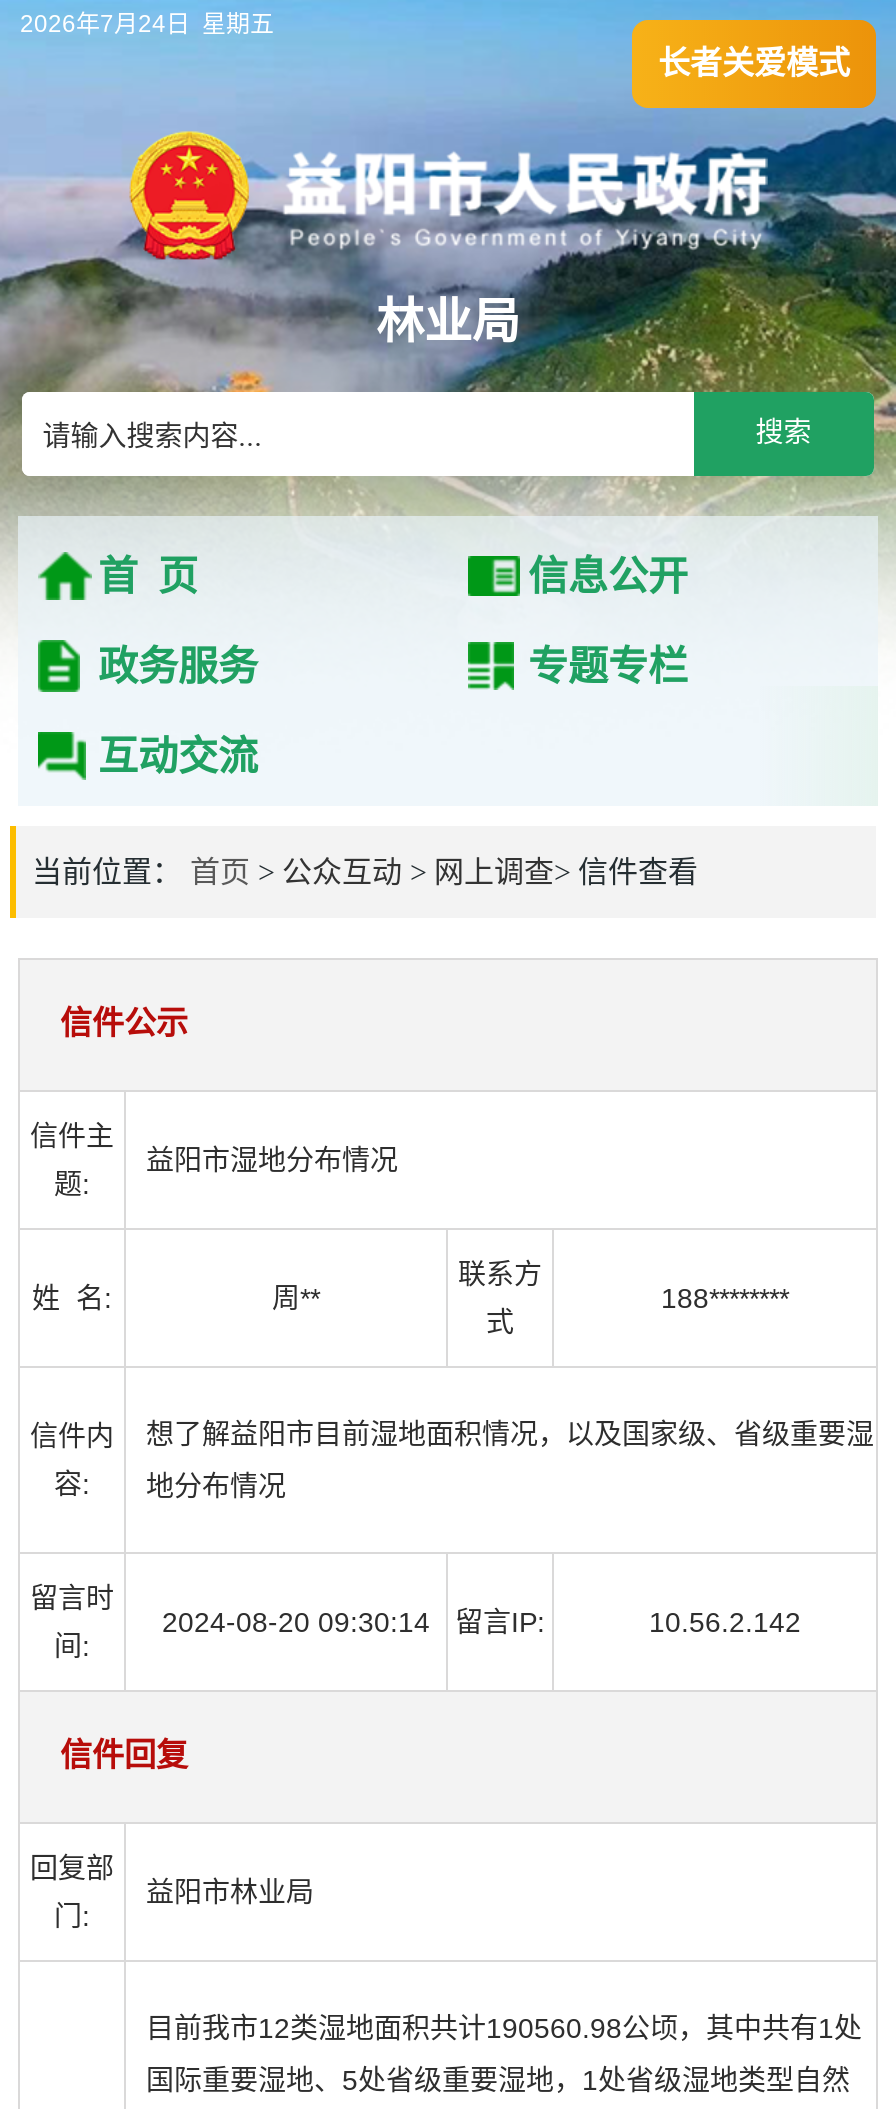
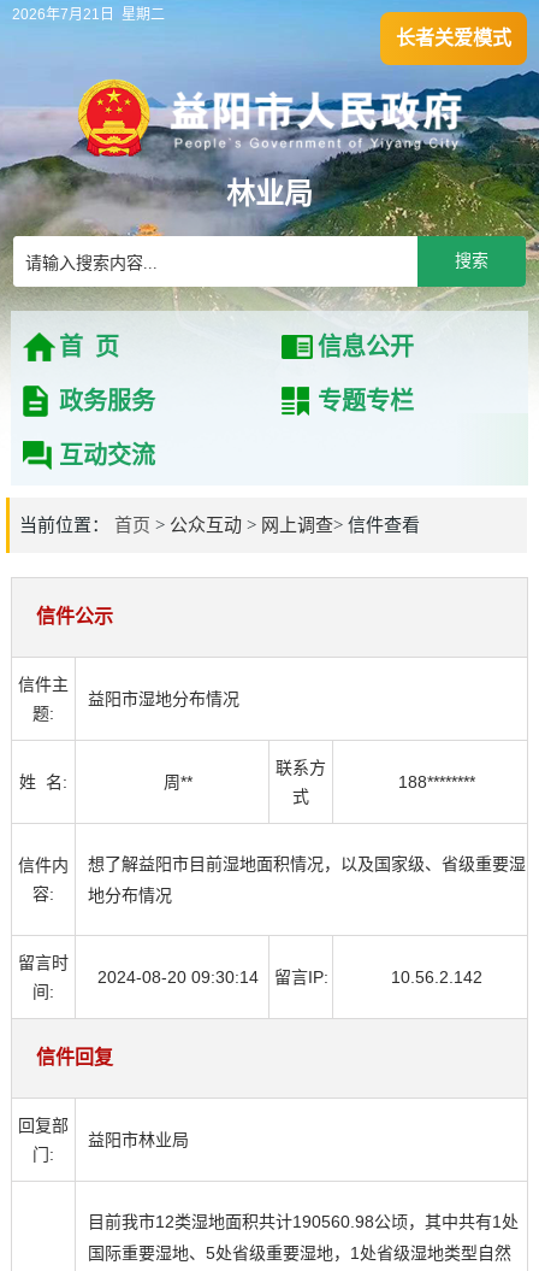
[20,10,274,38] 2026年7月24日 星期五 -> [12,6,165,23] 2026年7月21日 星期二

